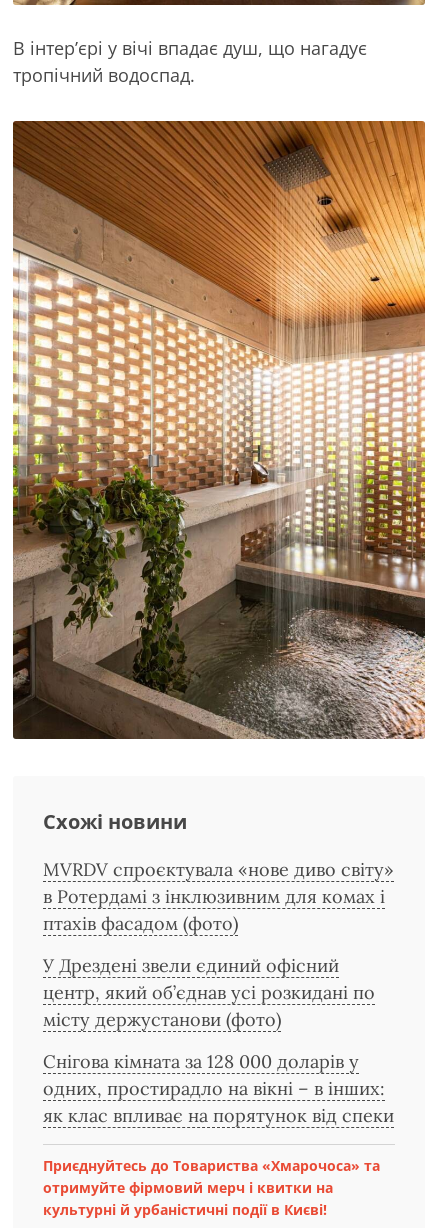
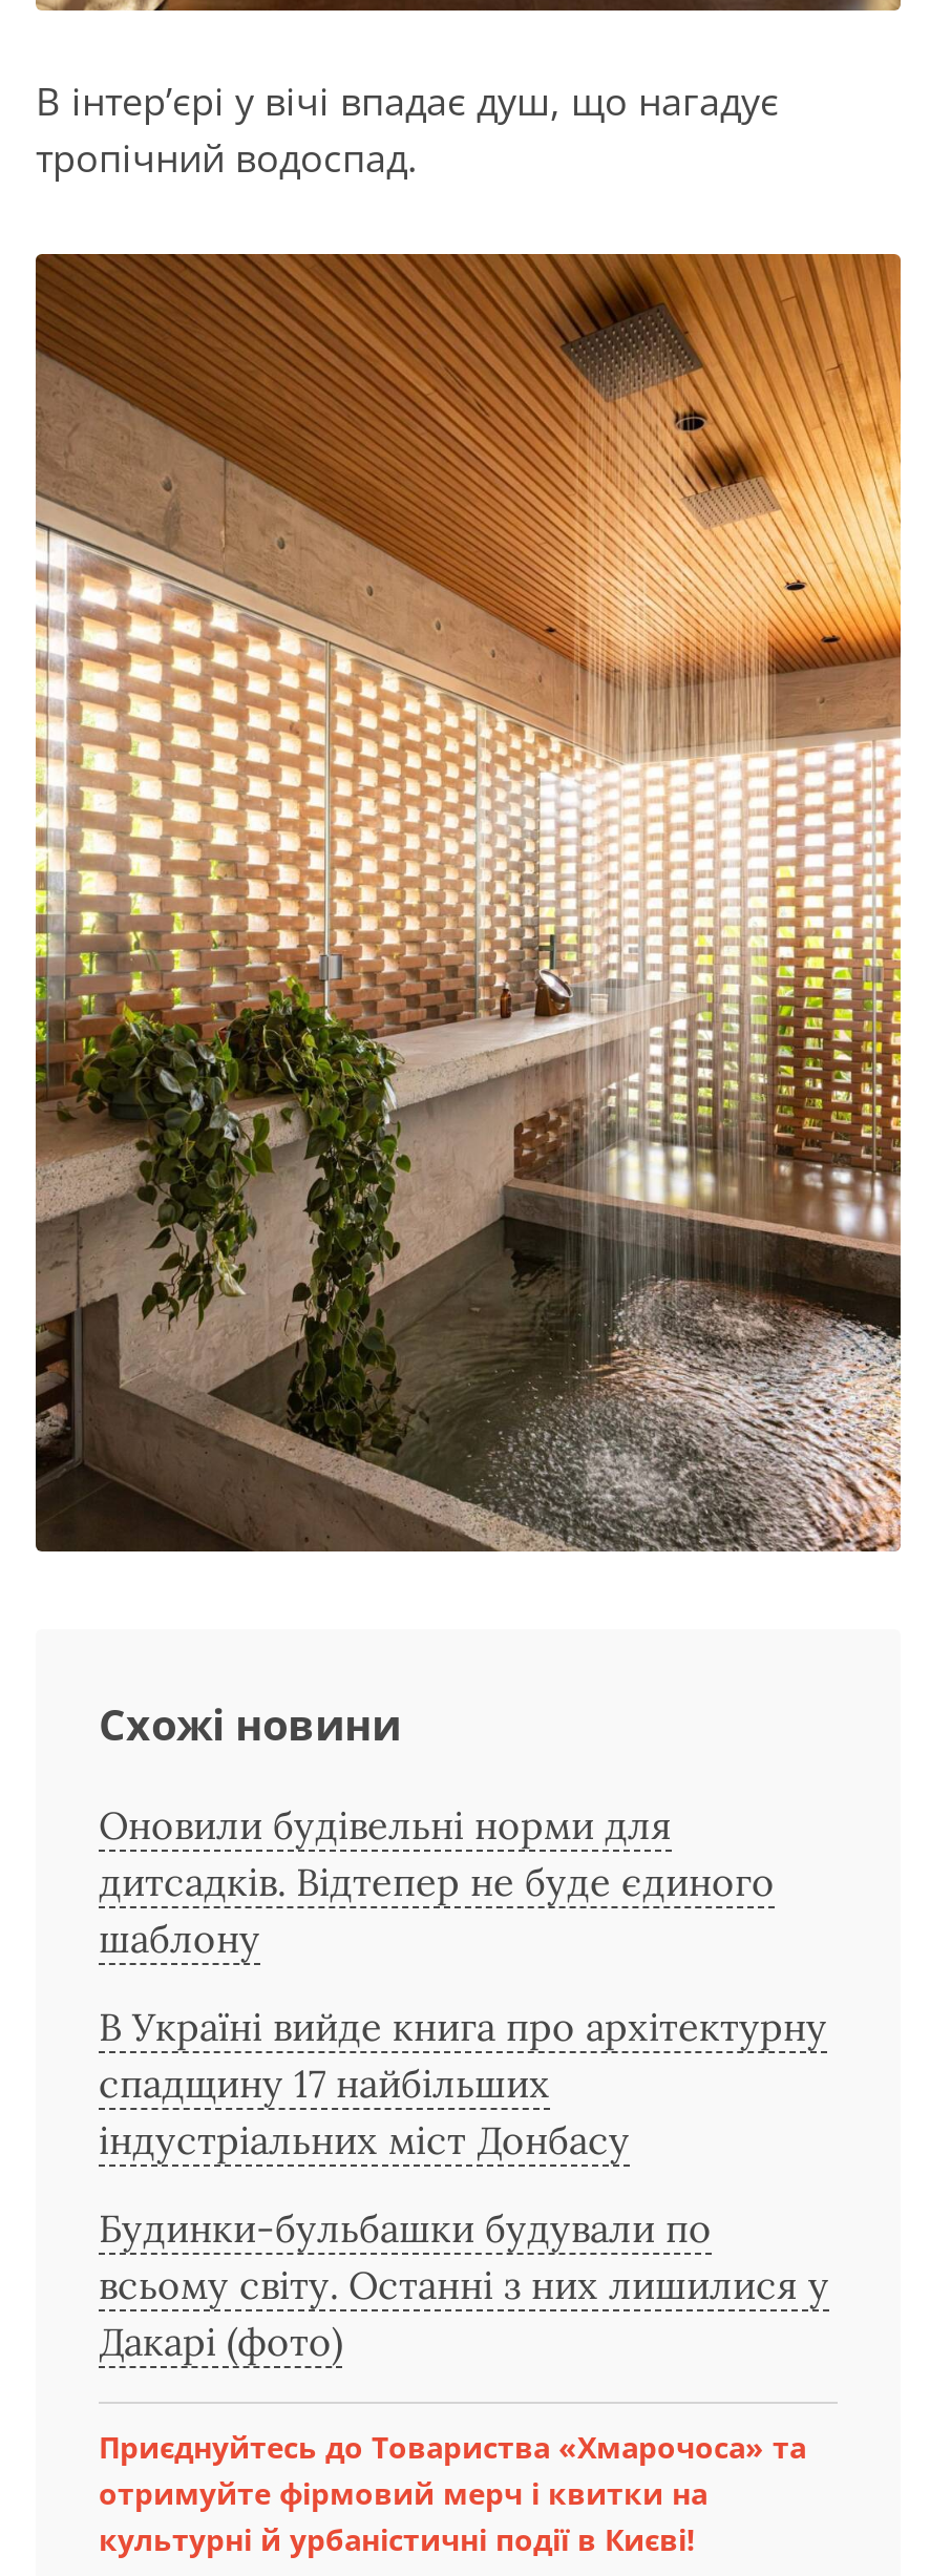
[43,858,394,935] MVRDV спроєктувала «нове диво світу» | в Ротердамі з інклюзивним для комах і | птахів фасадом (фото) -> [99,1801,775,1963] Оновили будівельні норми для | дитсадків. Відтепер не буде єдиного | шаблону
[43,954,375,1031] У Дрездені звели єдиний офісний | центр, який об’єднав усі розкидані по | місту держустанови (фото) -> [99,2002,827,2164] В Україні вийде книга про архітектурну | спадщину 17 найбільших | індустріальних міст Донбасу
[43,1050,394,1127] Снігова кімната за 128 000 доларів у | одних, простирадло на вікні – в інших: | як клас впливає на порятунок від спеки -> [99,2204,829,2366] Будинки-бульбашки будували по | всьому світу. Останні з них лишилися у | Дакарі (фото)

